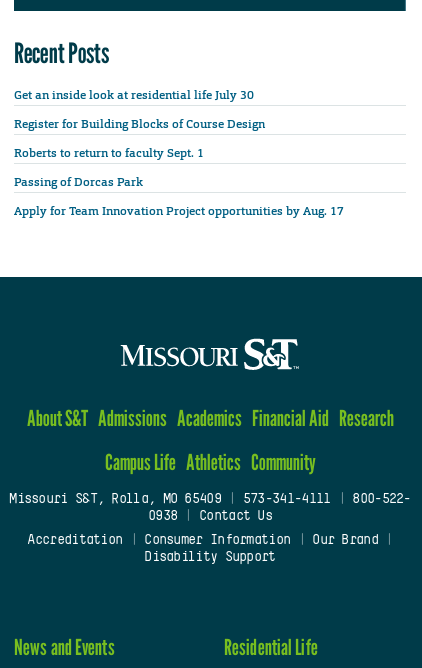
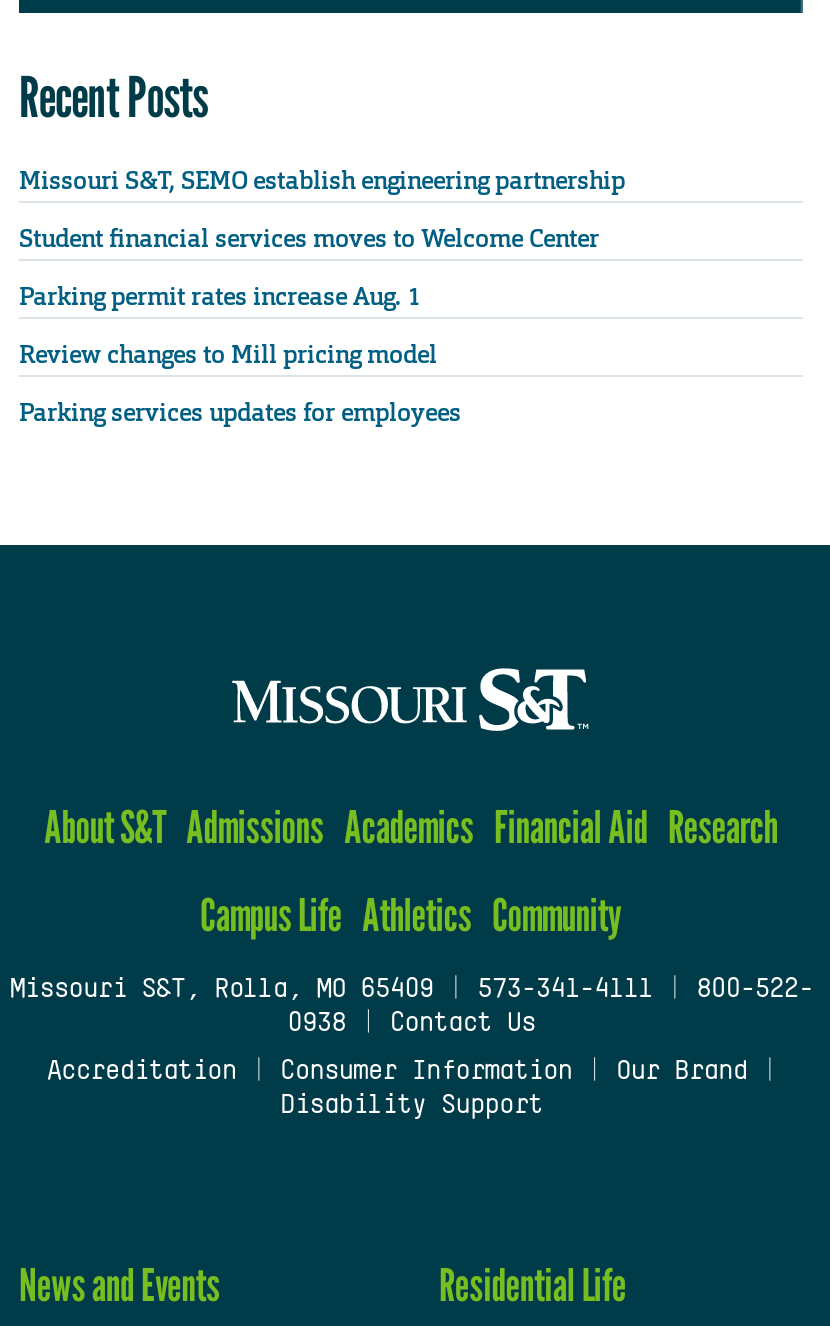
[14,87,254,103] Get an inside look at residential life July 30 -> [19,164,625,196] Missouri S&T, SEMO establish engineering partnership
[14,116,265,132] Register for Building Blocks of Course Design -> [19,222,599,254] Student financial services moves to Welcome Center
[14,145,207,161] Roberts to return to faculty Sept. 1 -> [19,281,421,313] Parking permit rates increase Aug. 1
[14,174,143,190] Passing of Dorcas Park -> [19,339,437,371] Review changes to Mill pricing model
[14,203,344,219] Apply for Team Innovation Project opportunities by Aug. 17 -> [19,397,461,429] Parking services updates for employees

